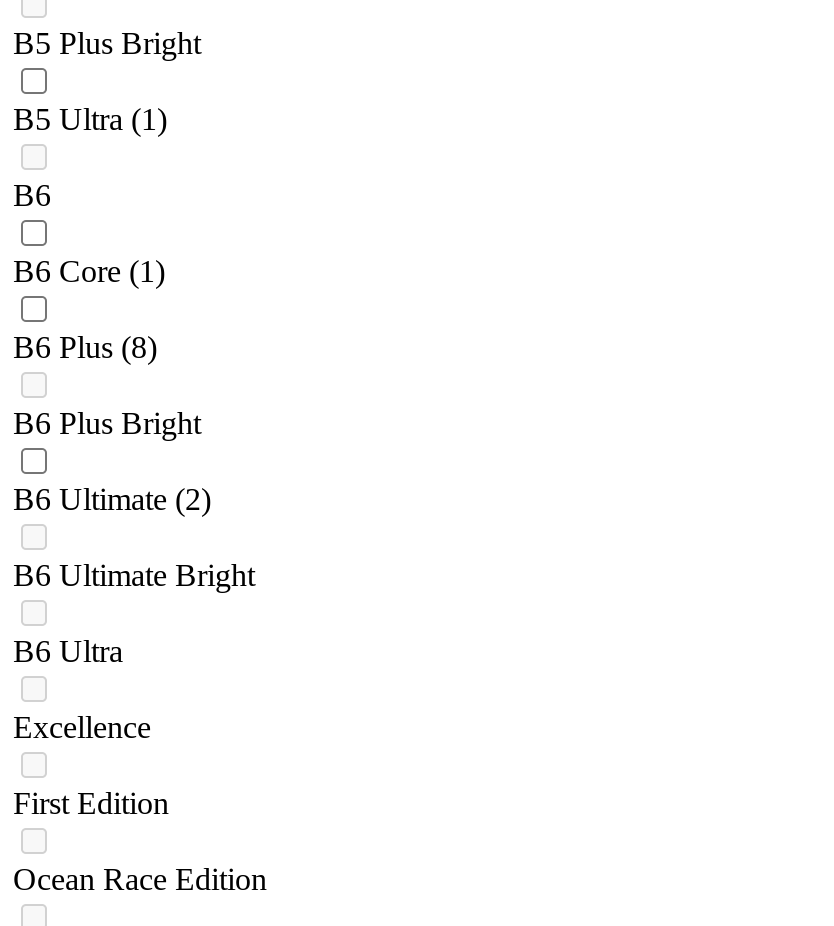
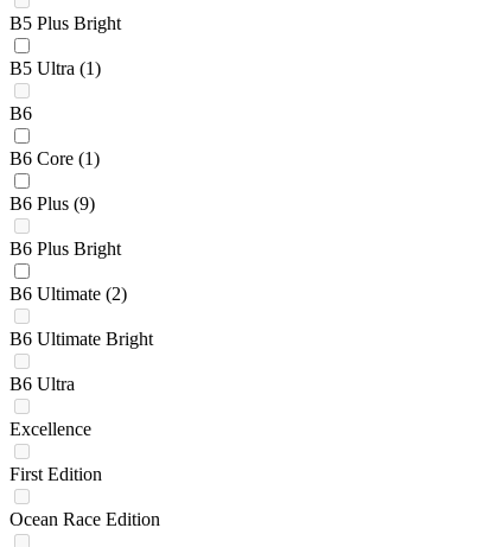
[13,331,157,365] B6 Plus (8) -> [9,194,95,214] B6 Plus (9)

